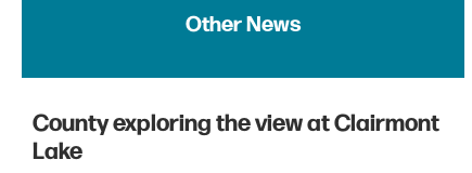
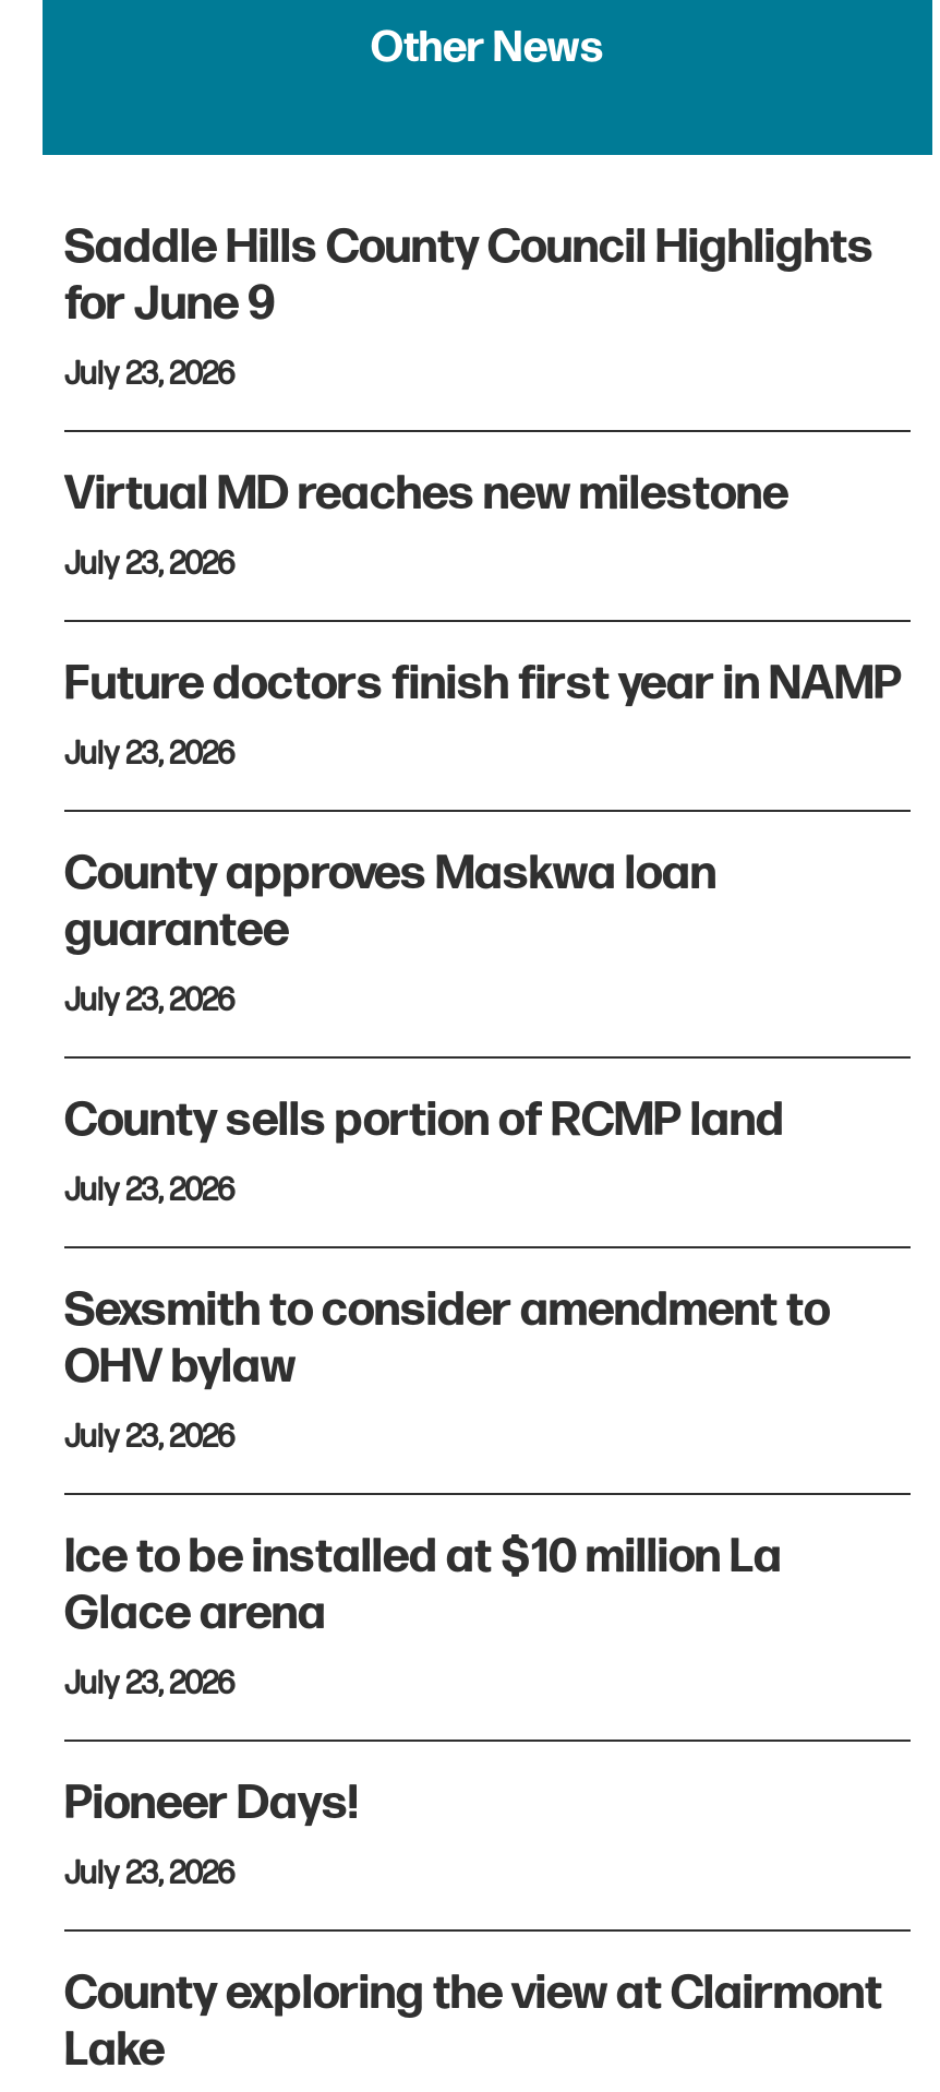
none -> [64,218,902,1894] Saddle Hills County Council Highlights | for June 9 | July 23, 2026 | Virtual MD reaches new milestone | July 23, 2026 | Future doctors finish first year in NAMP | July 23, 2026 | County approves Maskwa loan | guarantee | July 23, 2026 | County sells portion of RCMP land | July 23, 2026 | Sexsmith to consider amendment to | OHV bylaw | July 23, 2026 | Ice to be installed at $10 million La | Glace arena | July 23, 2026 | Pioneer Days! | July 23, 2026

